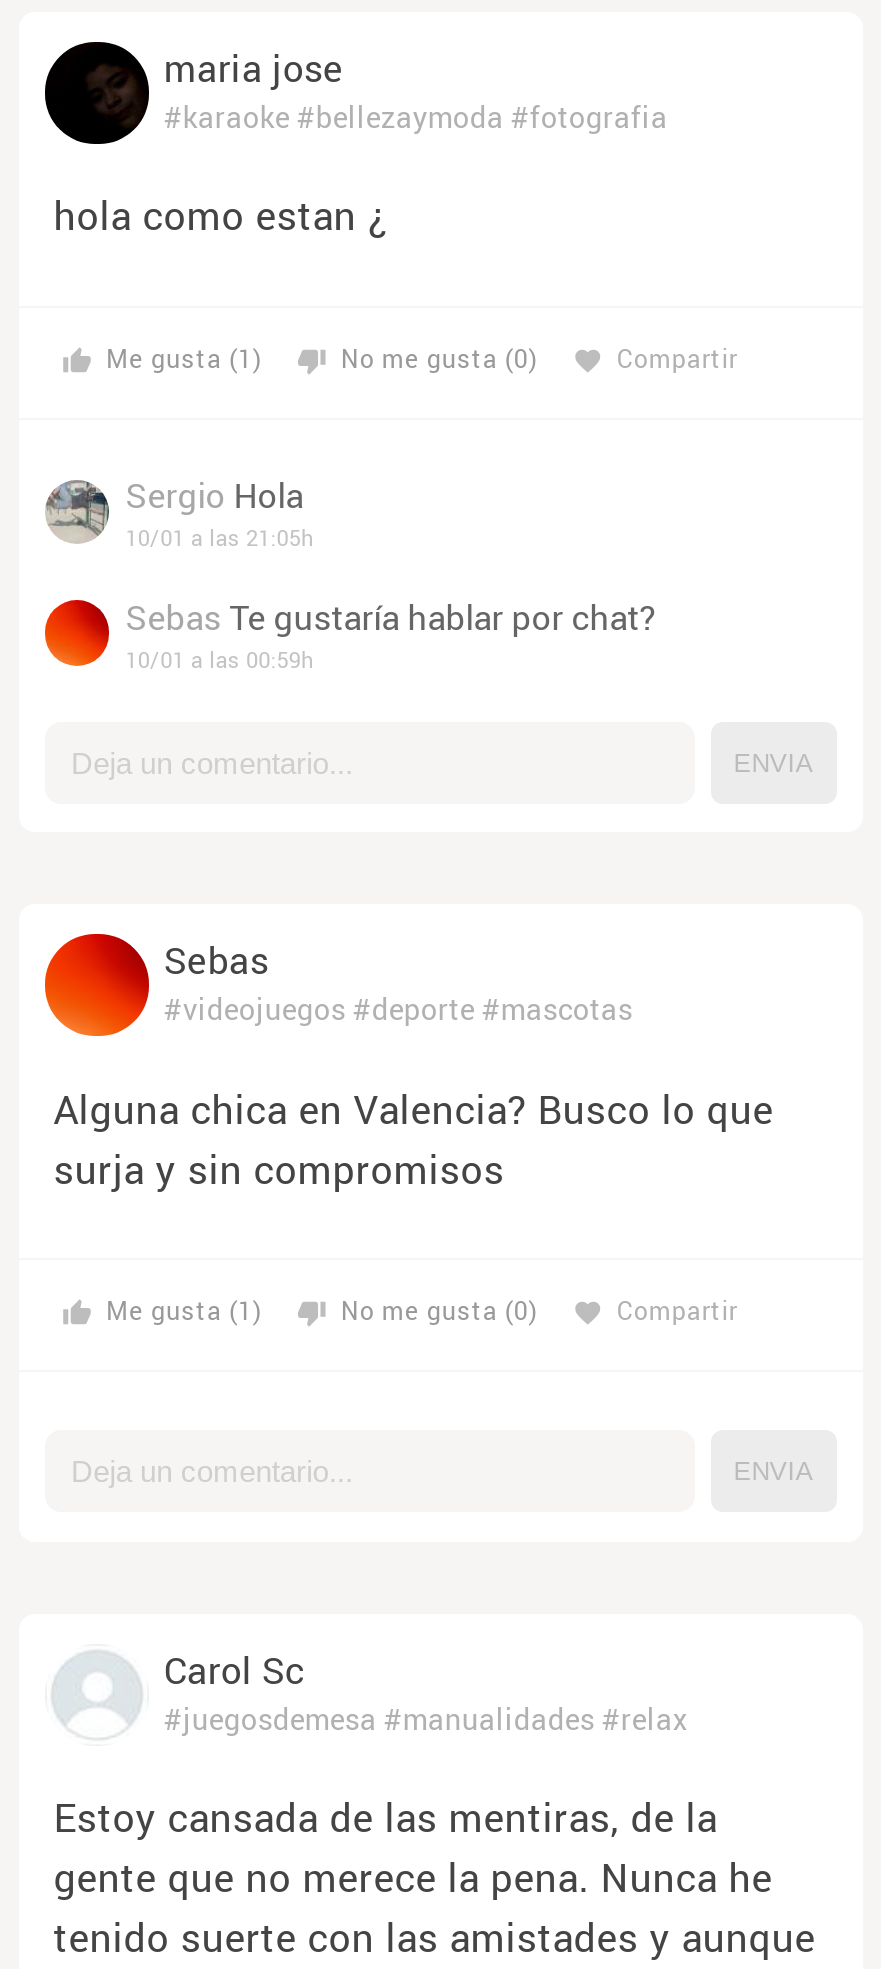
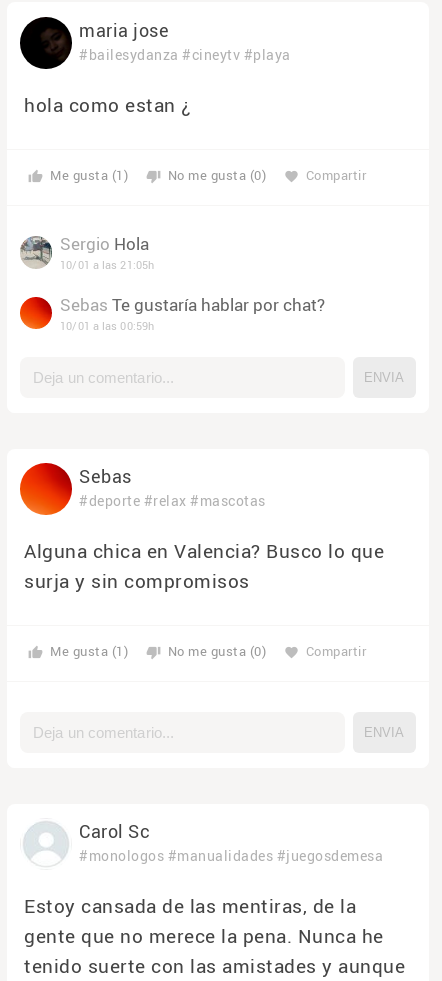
[164,97,668,135] #karaoke #bellezaymoda #fotografia -> [79,45,291,64] #bailesydanza #cineytv #playa
[164,990,633,1028] #videojuegos #deporte #mascotas -> [79,491,266,510] #deporte #relax #mascotas
[164,1700,688,1738] #juegosdemesa #manualidades #relax -> [79,846,383,865] #monologos #manualidades #juegosdemesa

